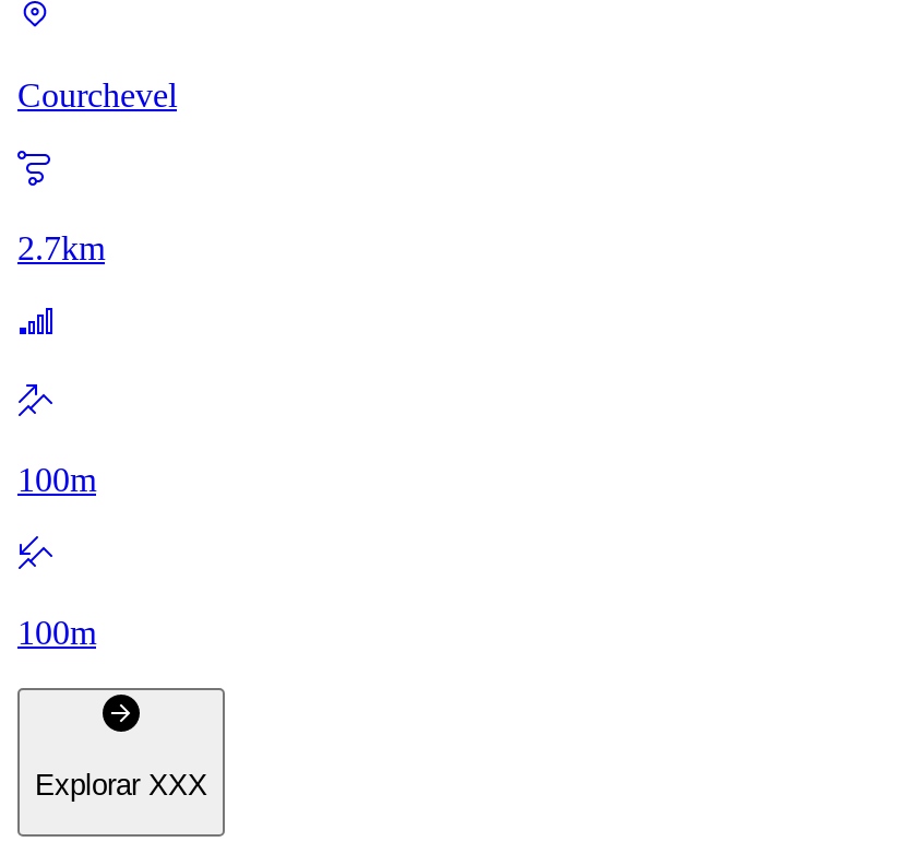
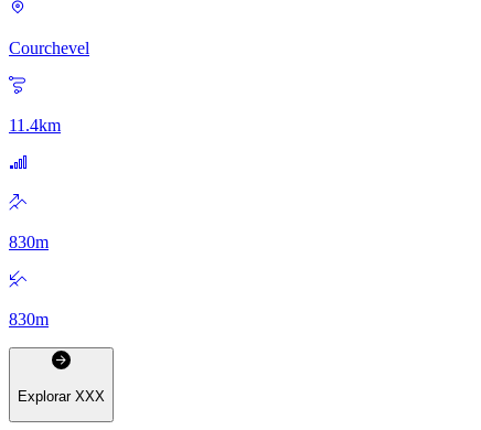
[17,230,105,267] 2.7km -> [9,116,61,135] 11.4km
[17,461,96,498] 100m -> [9,233,49,252] 830m
[17,614,96,651] 100m -> [9,310,49,329] 830m

